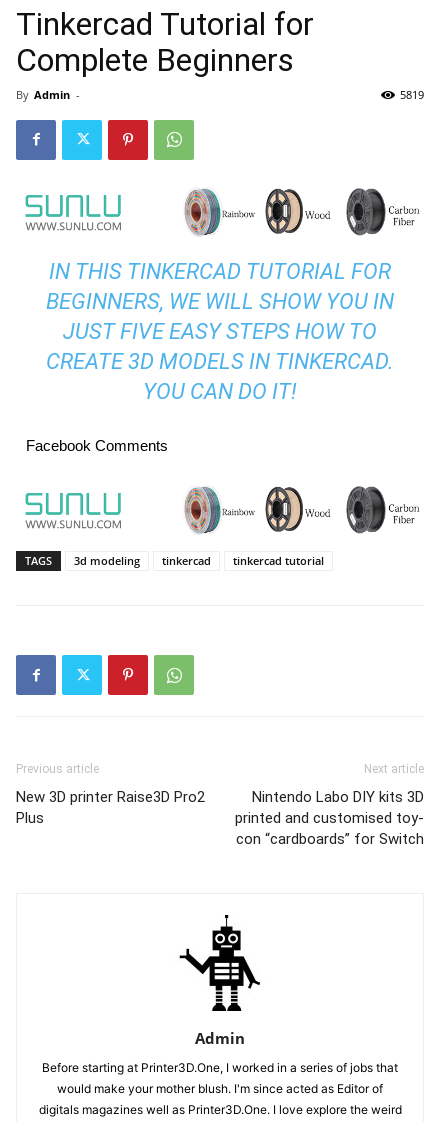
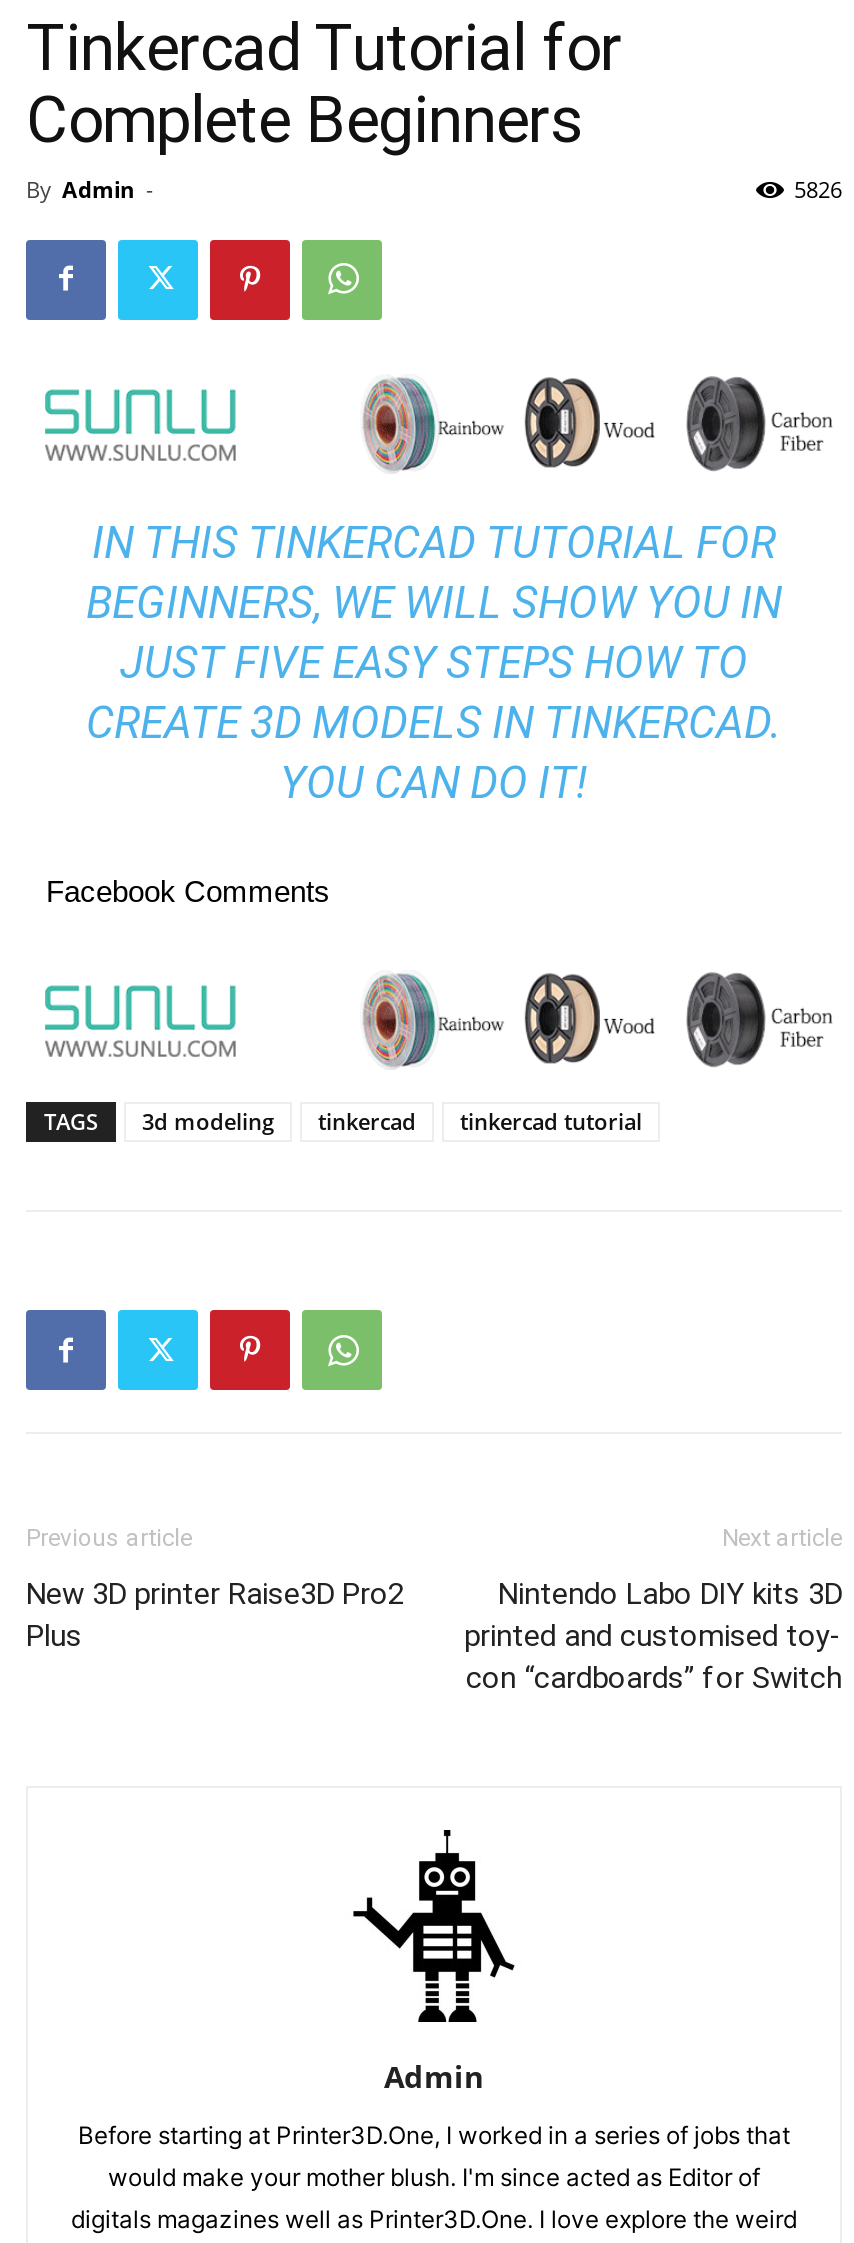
[400,86,424,101] 5819 -> [794,173,842,203] 5826

